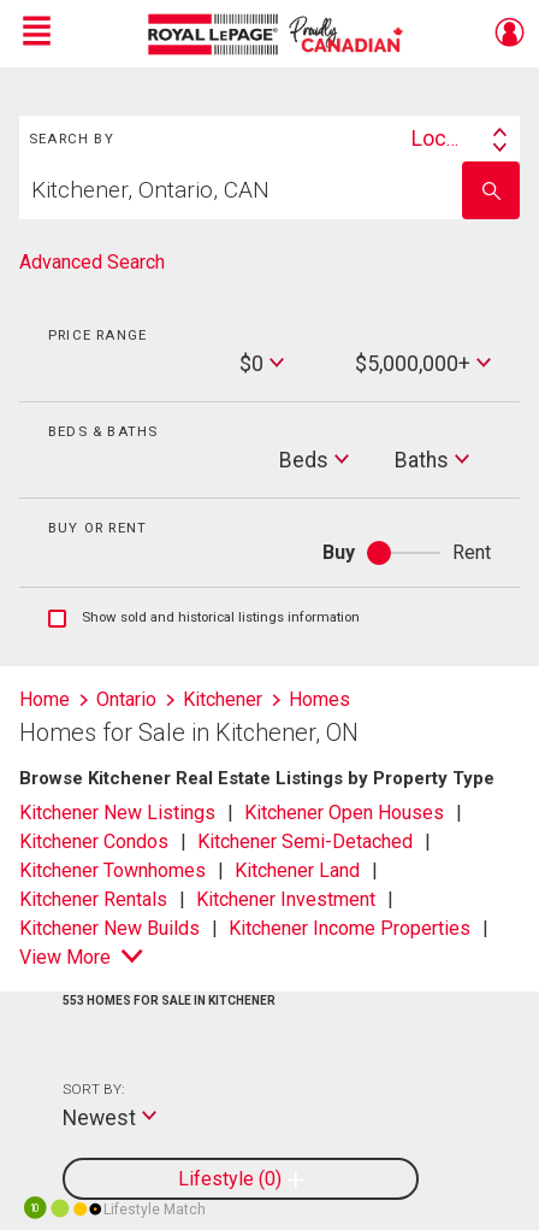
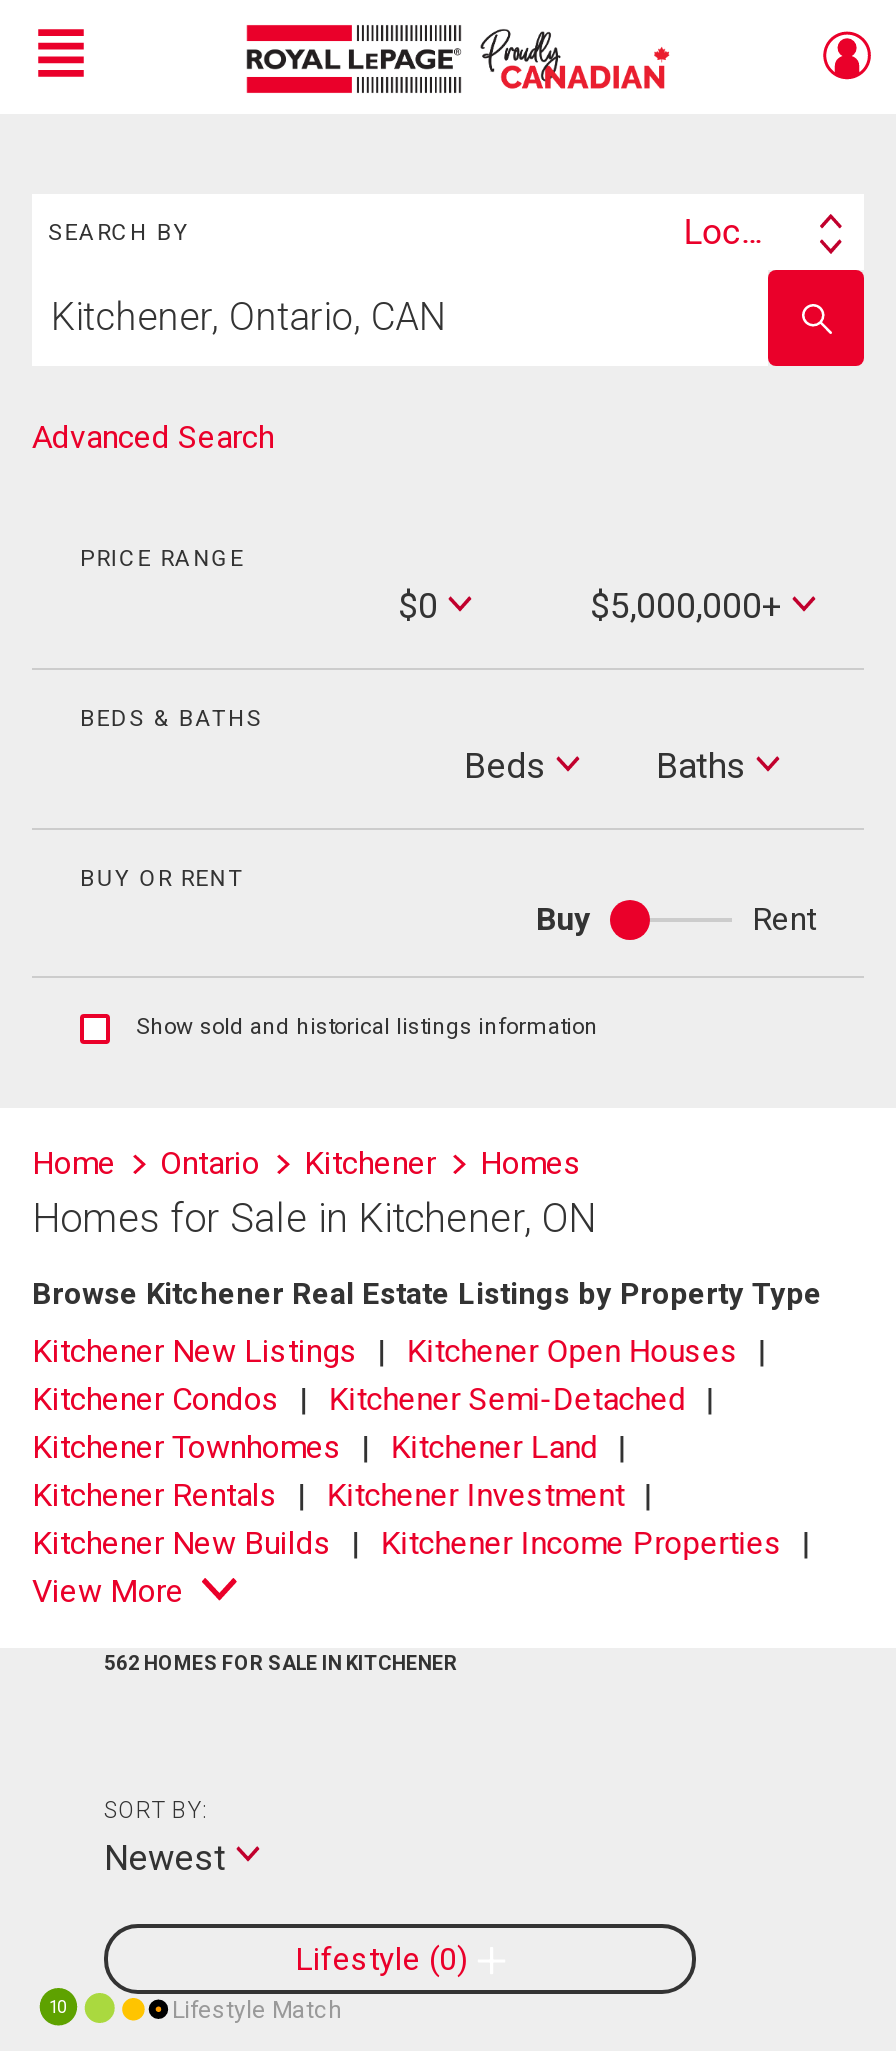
[63,994,276,1008] 553 HOMES FOR SALE IN KITCHENER -> [104,1653,458,1675] 562 HOMES FOR SALE IN KITCHENER

